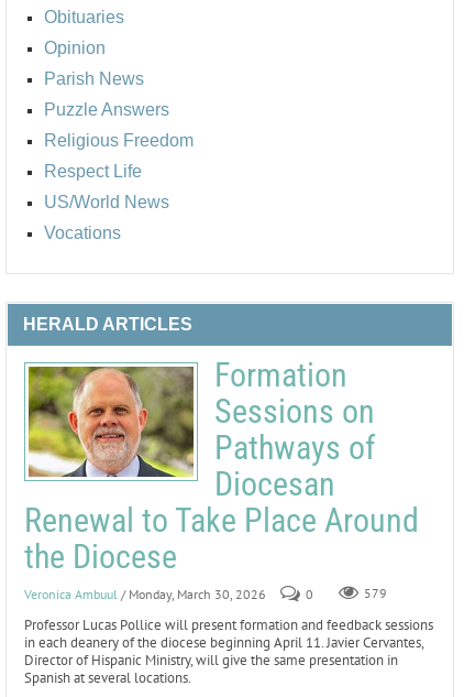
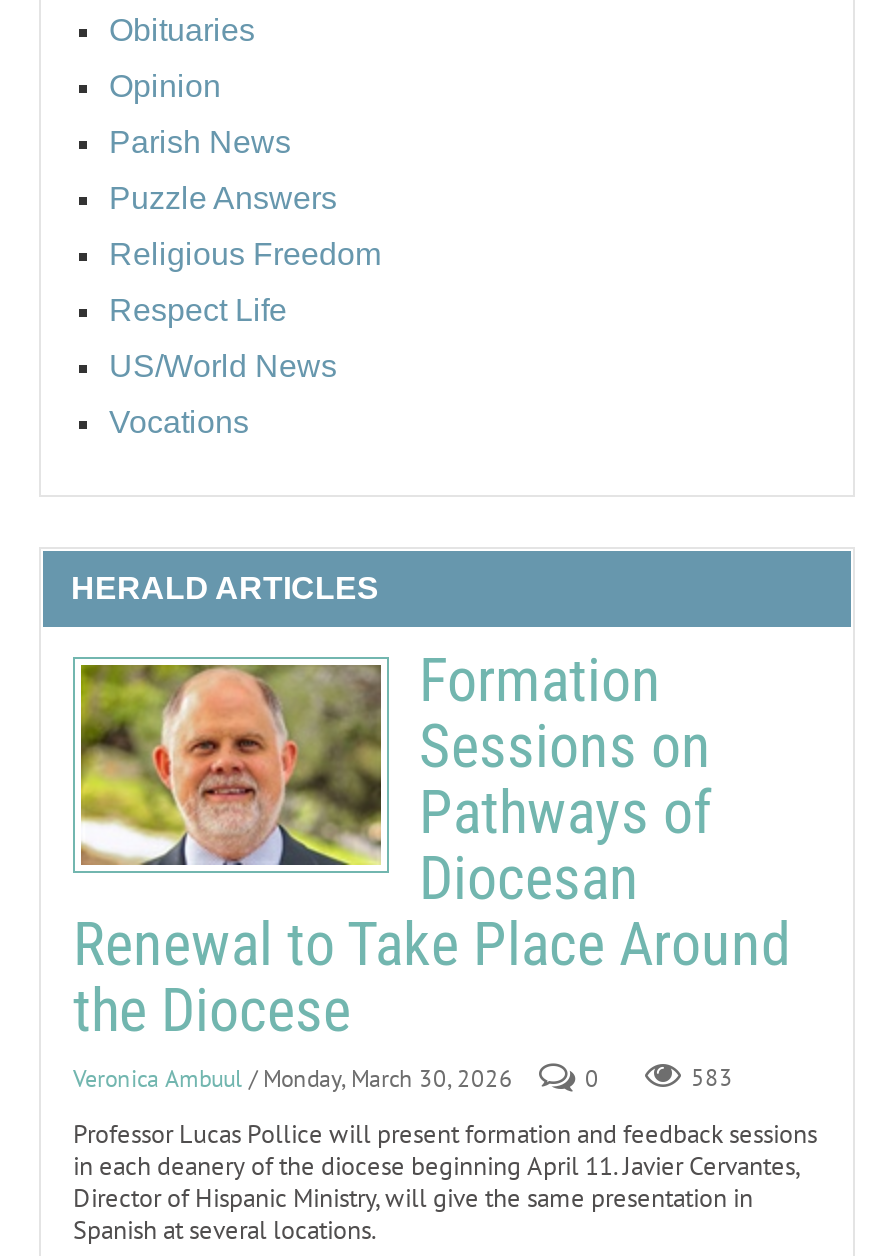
[364,586,387,602] 579 -> [691,1063,733,1093] 583

